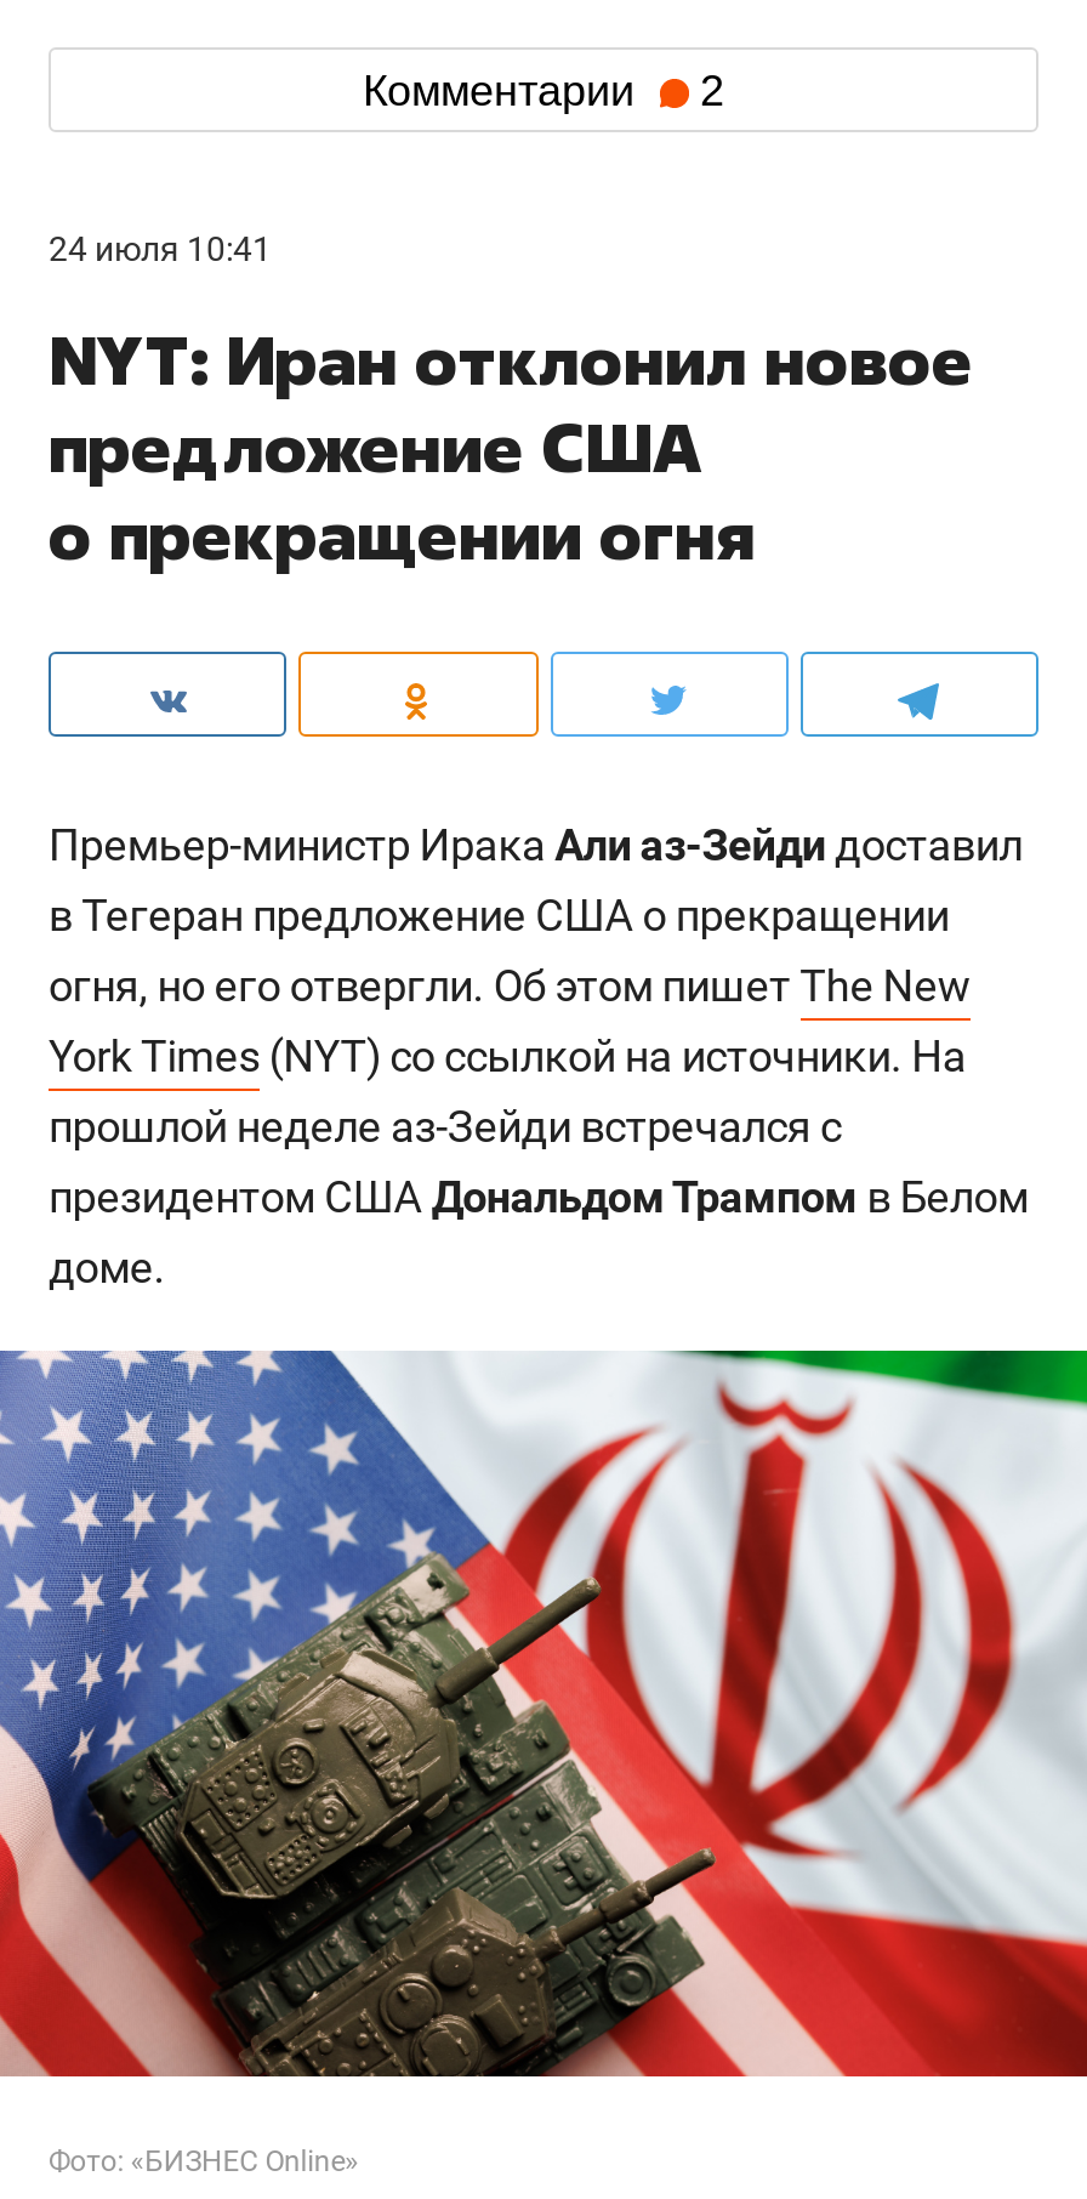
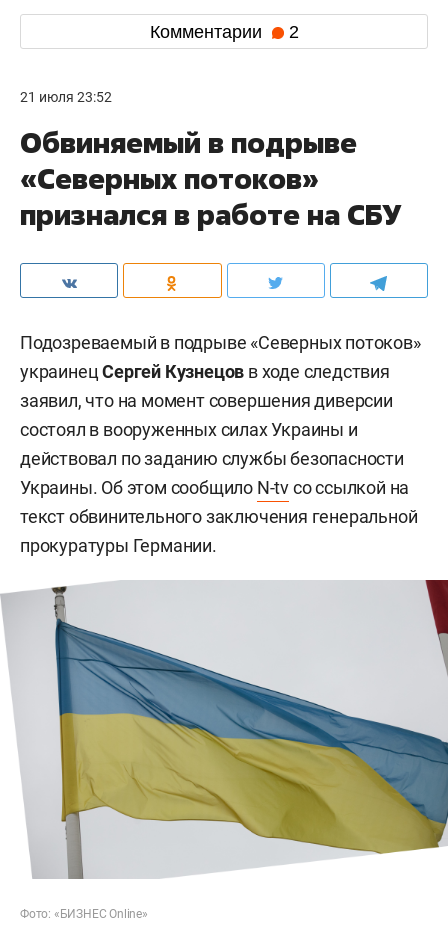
[49,230,272,269] 24 июля 10:41 -> [20,89,112,105] 21 июля 23:52
[49,315,973,579] NYT: Иран отклонил новое | предложение США | о прекращении огня -> [20,124,401,233] Обвиняемый в подрыве | «Северных потоков» | признался в работе на СБУ
[49,820,1028,1293] Премьер-министр Ирака Али аз-Зейди доставил | в Тегеран предложение США о прекращении | огня, но его отвергли. Об этом пишет The New | York Times (NYT) со ссылкой на источники. На | прошлой неделе аз-Зейди встречался с | президентом США Дональдом Трампом в Белом | доме. -> [20,332,421,556] Подозреваемый в подрыве «Северных потоков» | украинец Сергей Кузнецов в ходе следствия | заявил, что на момент совершения диверсии | состоял в вооруженных силах Украины и | действовал по заданию службы безопасности | Украины. Об этом сообщило N-tv со ссылкой на | текст обвинительного заключения генеральной | прокуратуры Германии.
[7,1348,1080,2079] [image] -> [3,579,445,879] [image]

